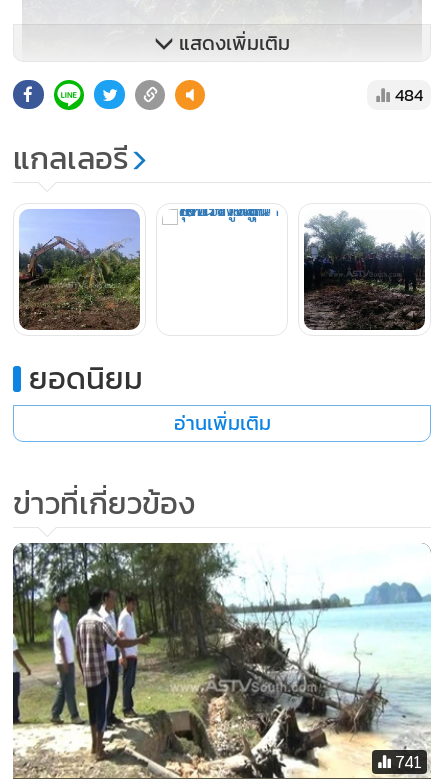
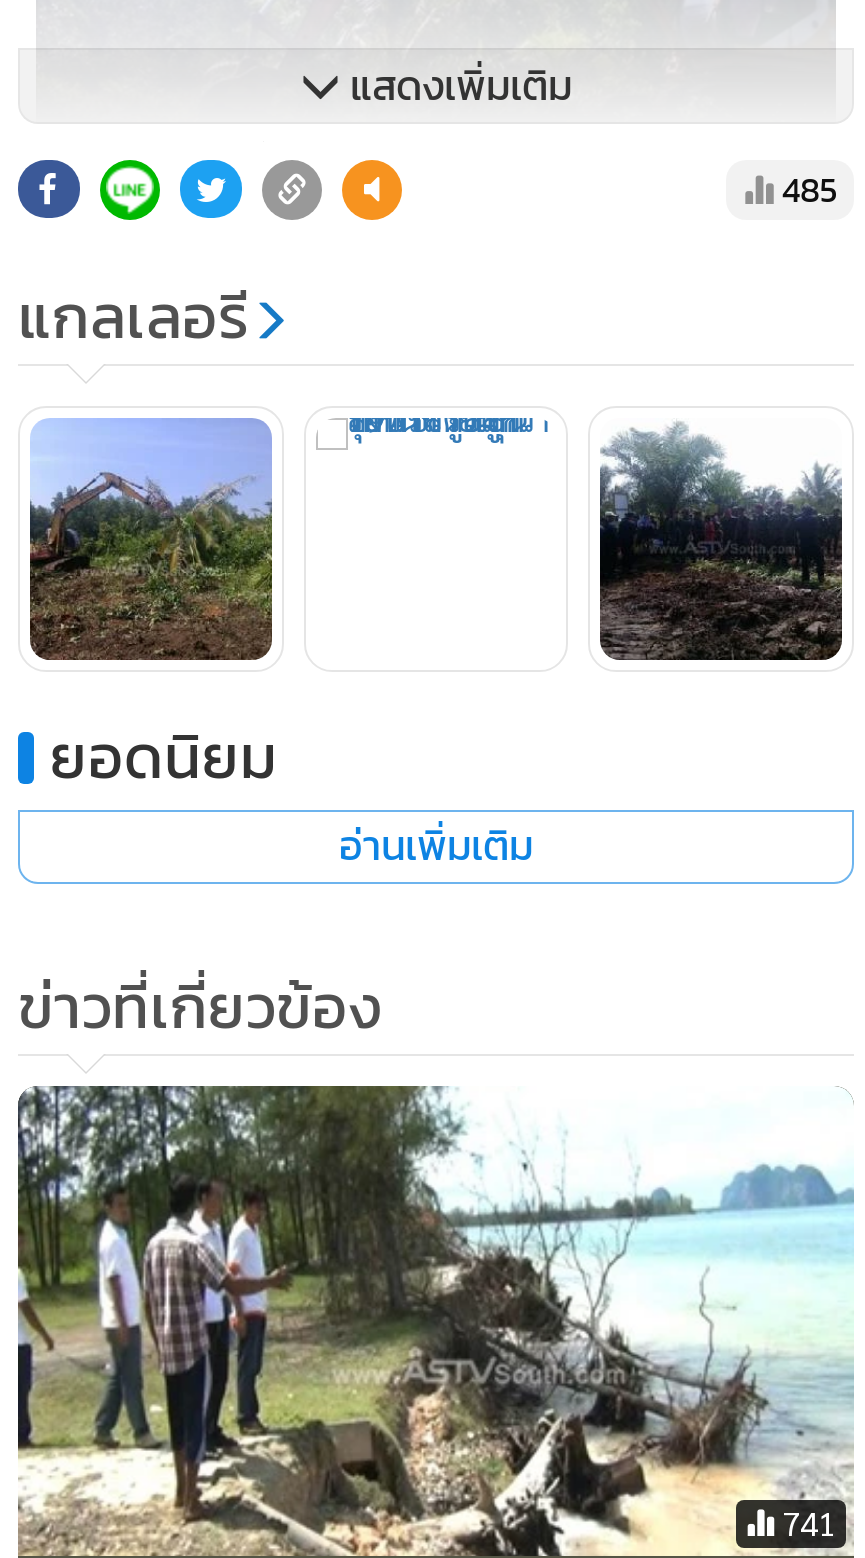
[395,82,423,108] 484 -> [782,164,838,216] 485

